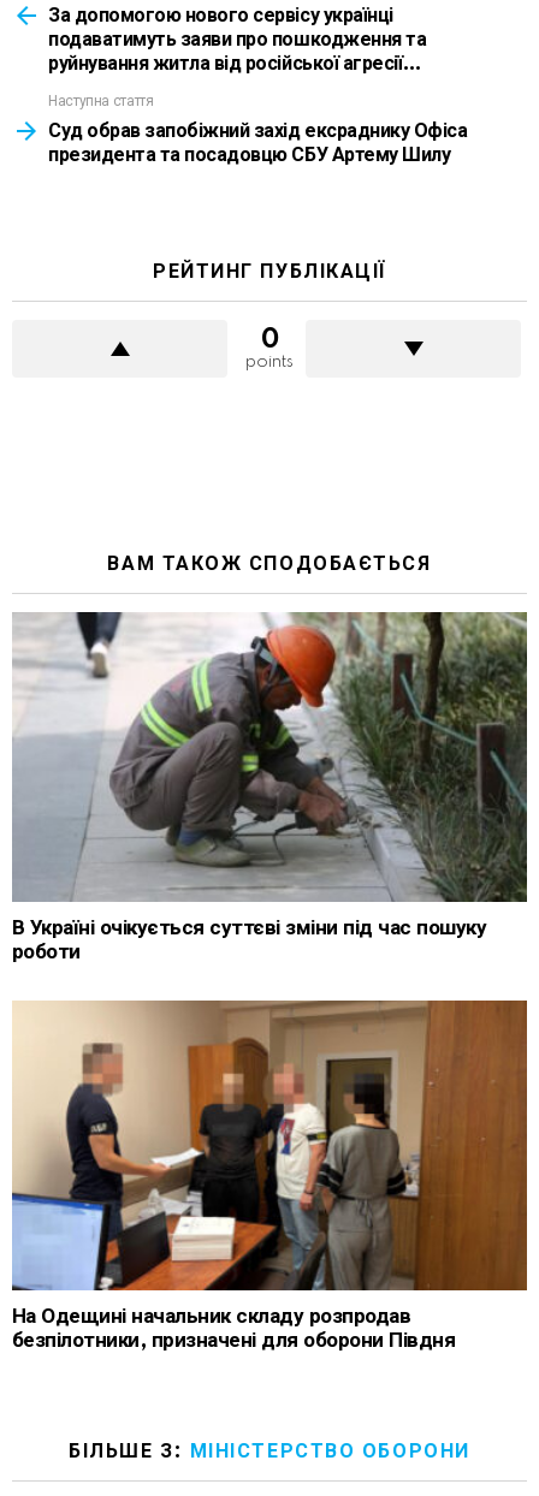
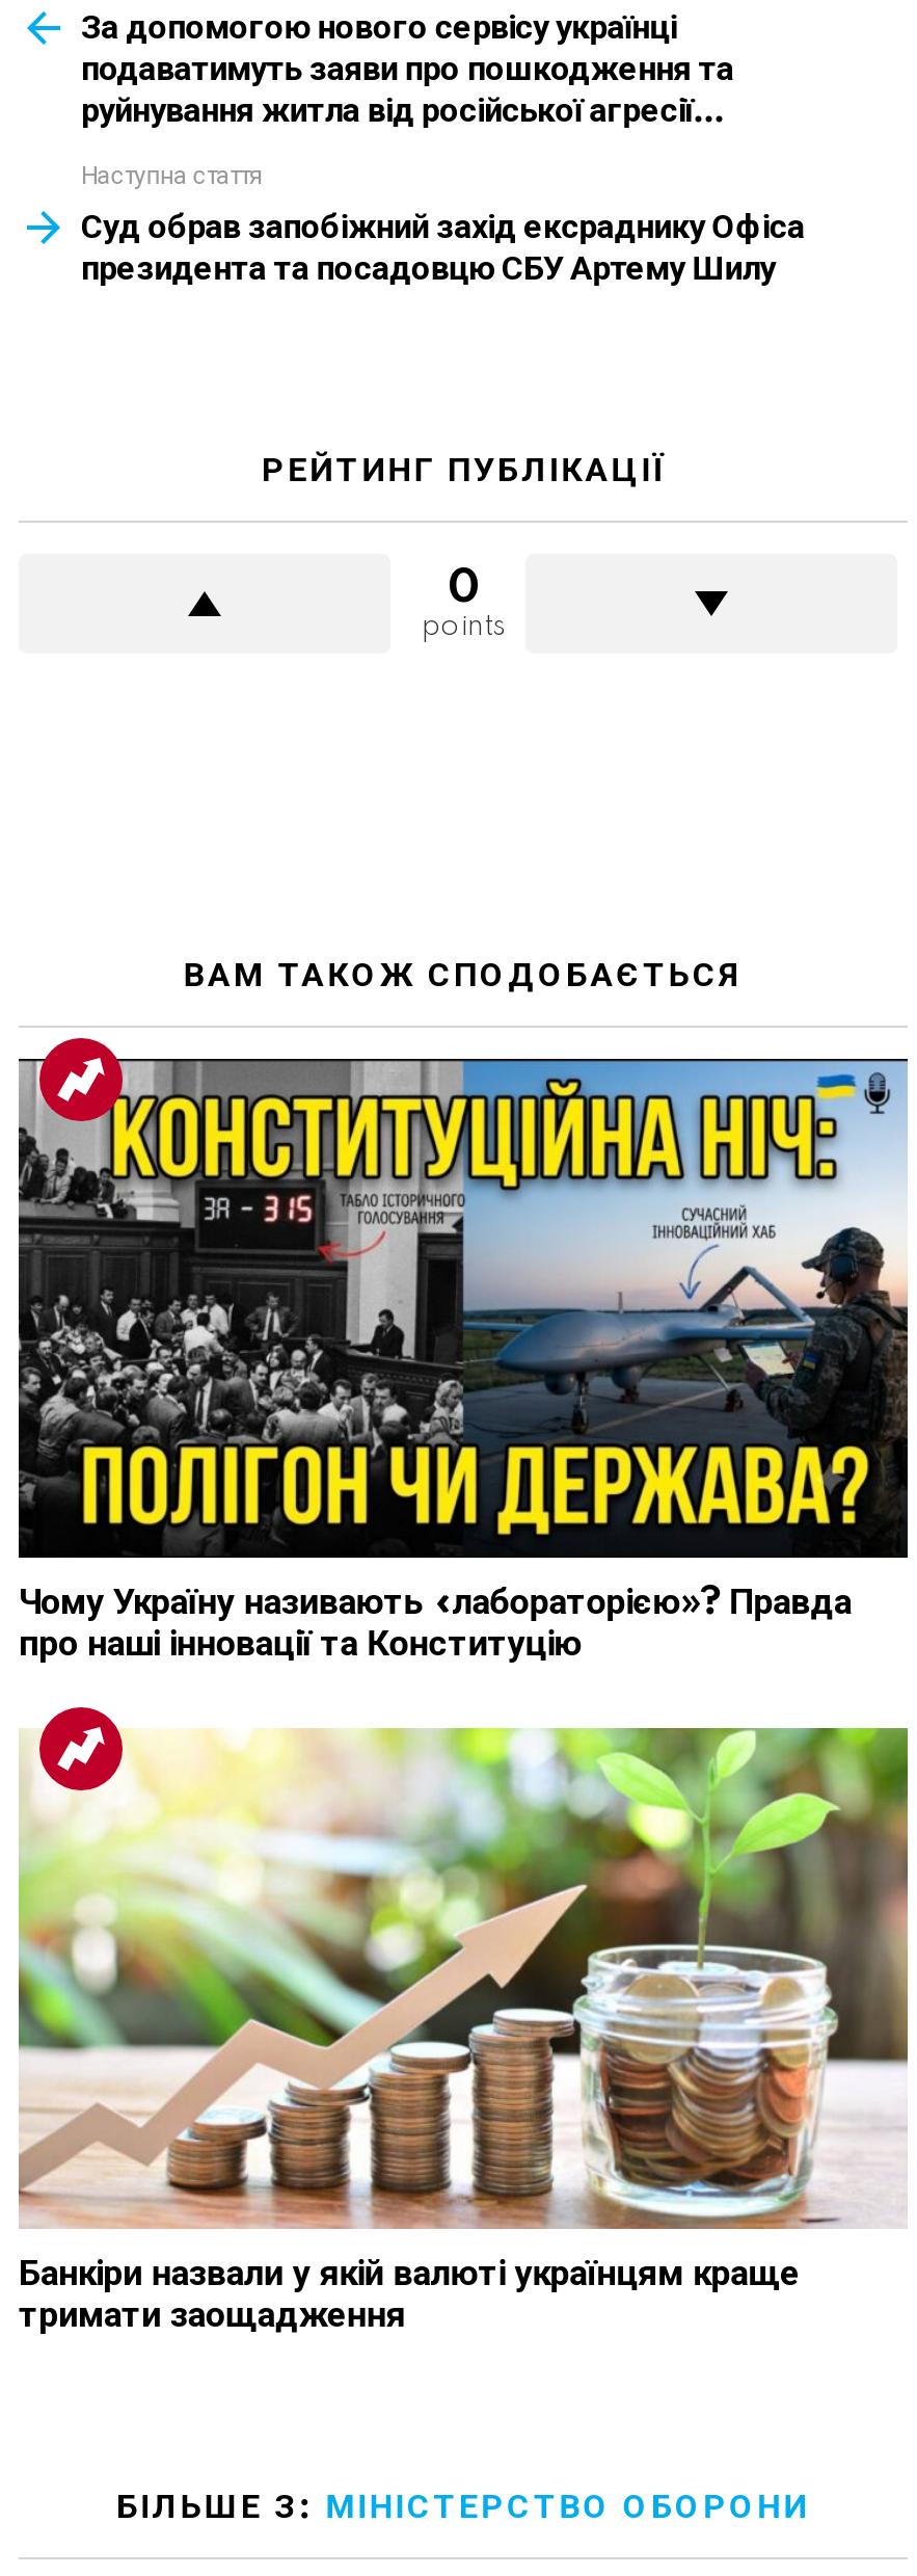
[12,601,528,963] [image] | В Україні очікується суттєві зміни під час пошуку | роботи -> [17,1035,908,1664] [image] | Чому Україну називають «лабораторією»? Правда | про наші інновації та Конституцію
[11,989,528,1352] [image] | На Одещині начальник складу розпродав | безпілотники, призначені для оборони Півдня -> [17,1704,908,2334] [image] | Банкіри назвали у якій валюті українцям краще | тримати заощадження

